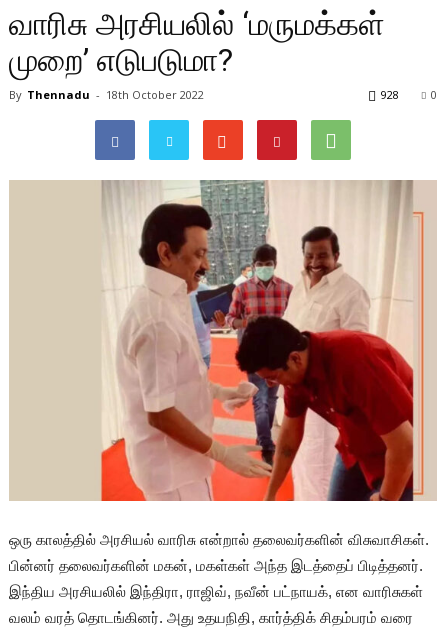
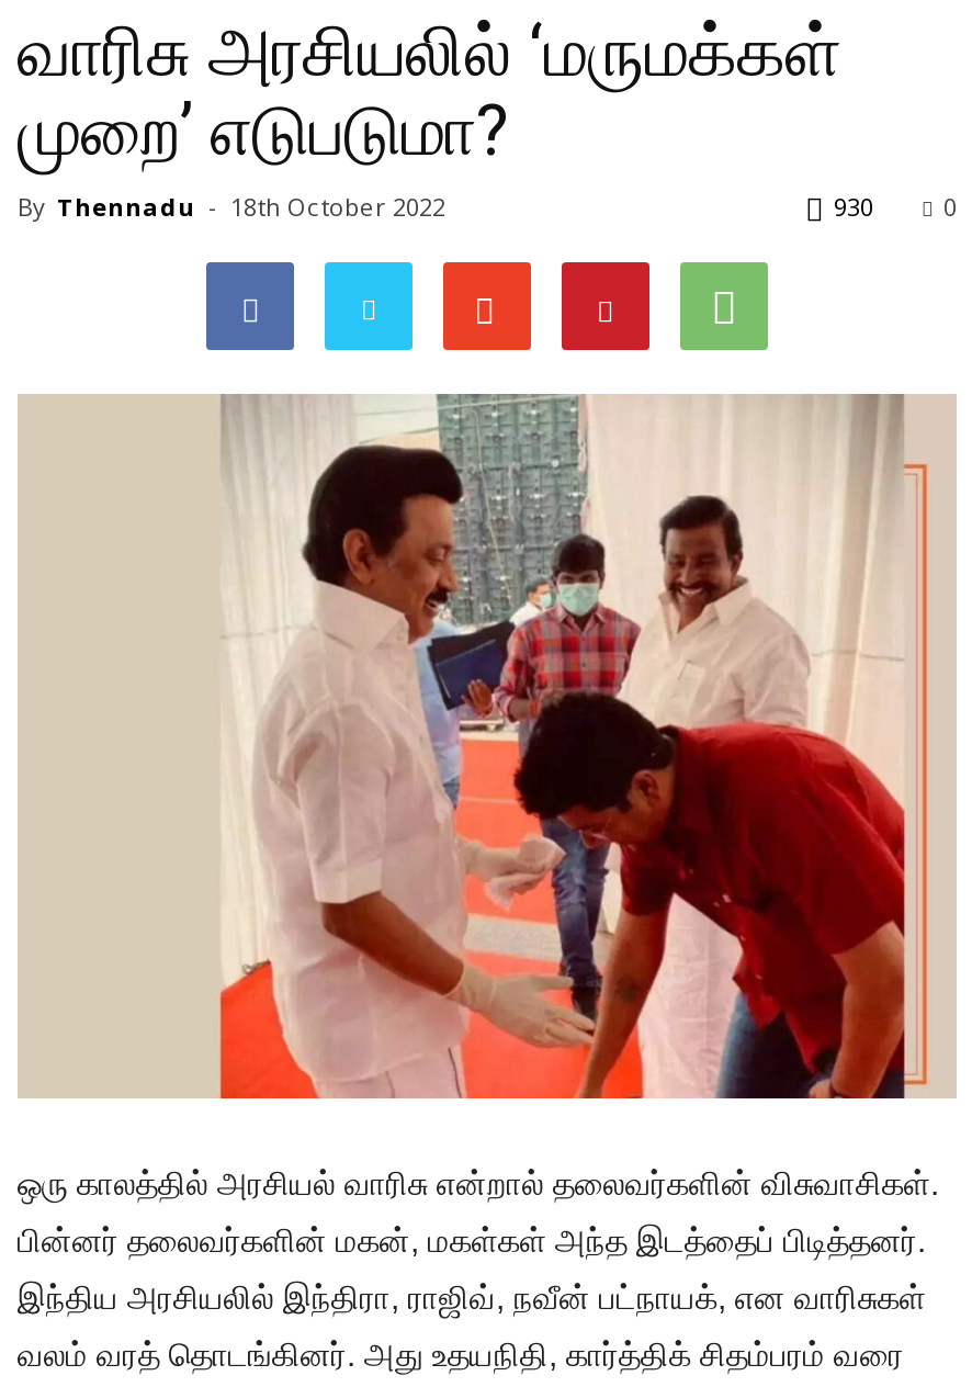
[381,87,399,102] 928 -> [834,190,873,223] 930

